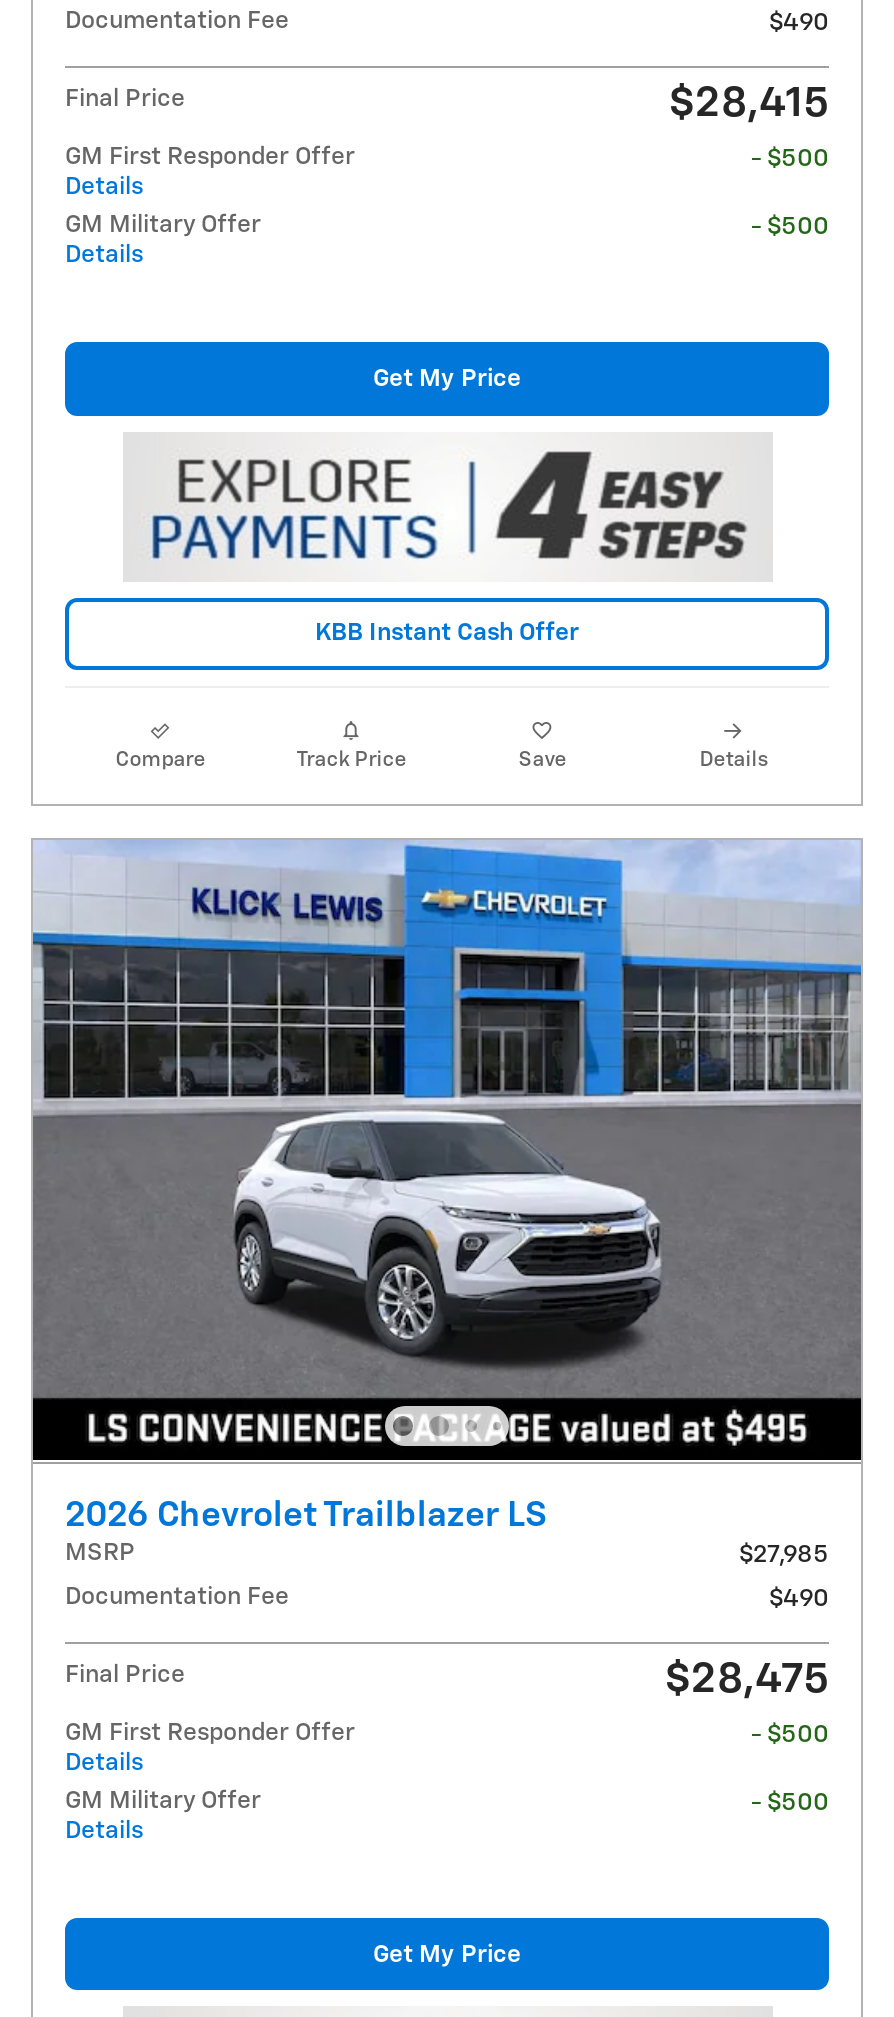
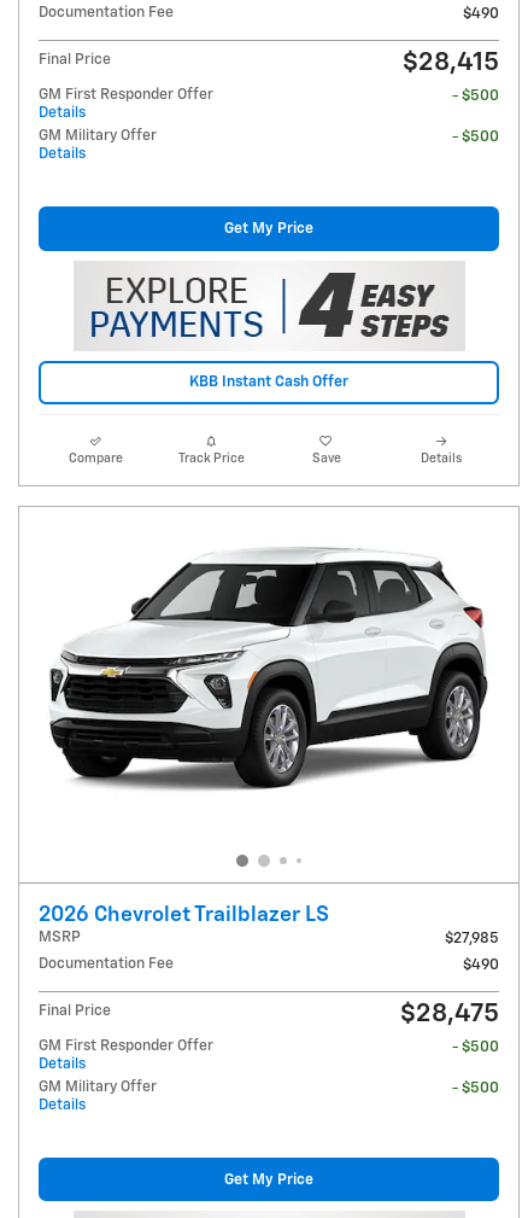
[31,840,863,1462] [image] -> [19,507,518,881] [image]

